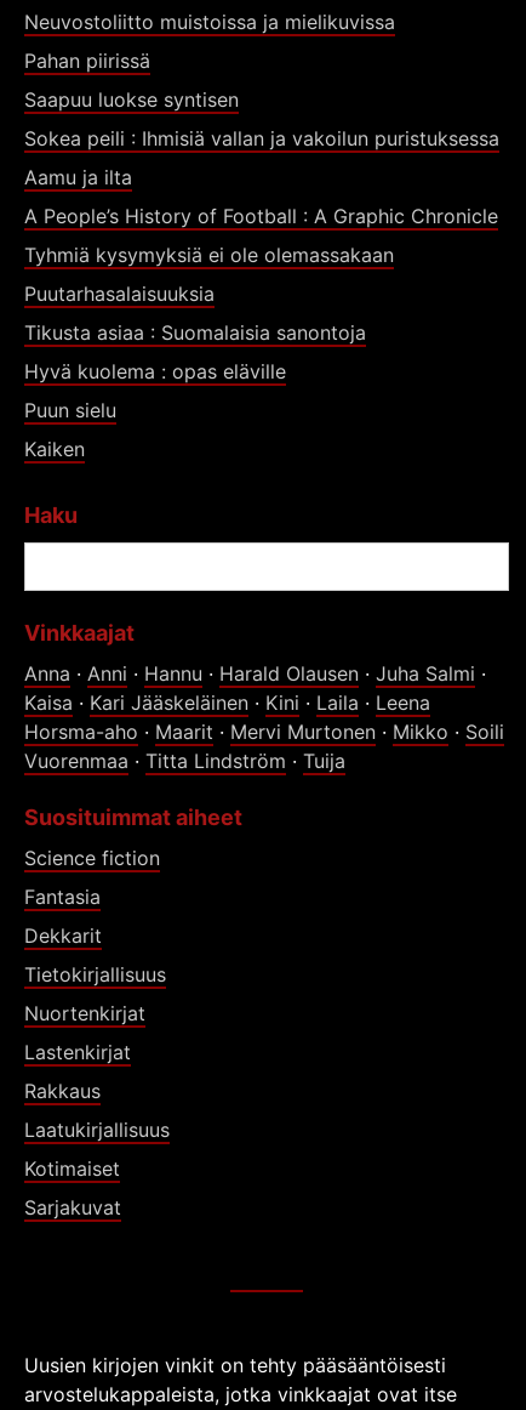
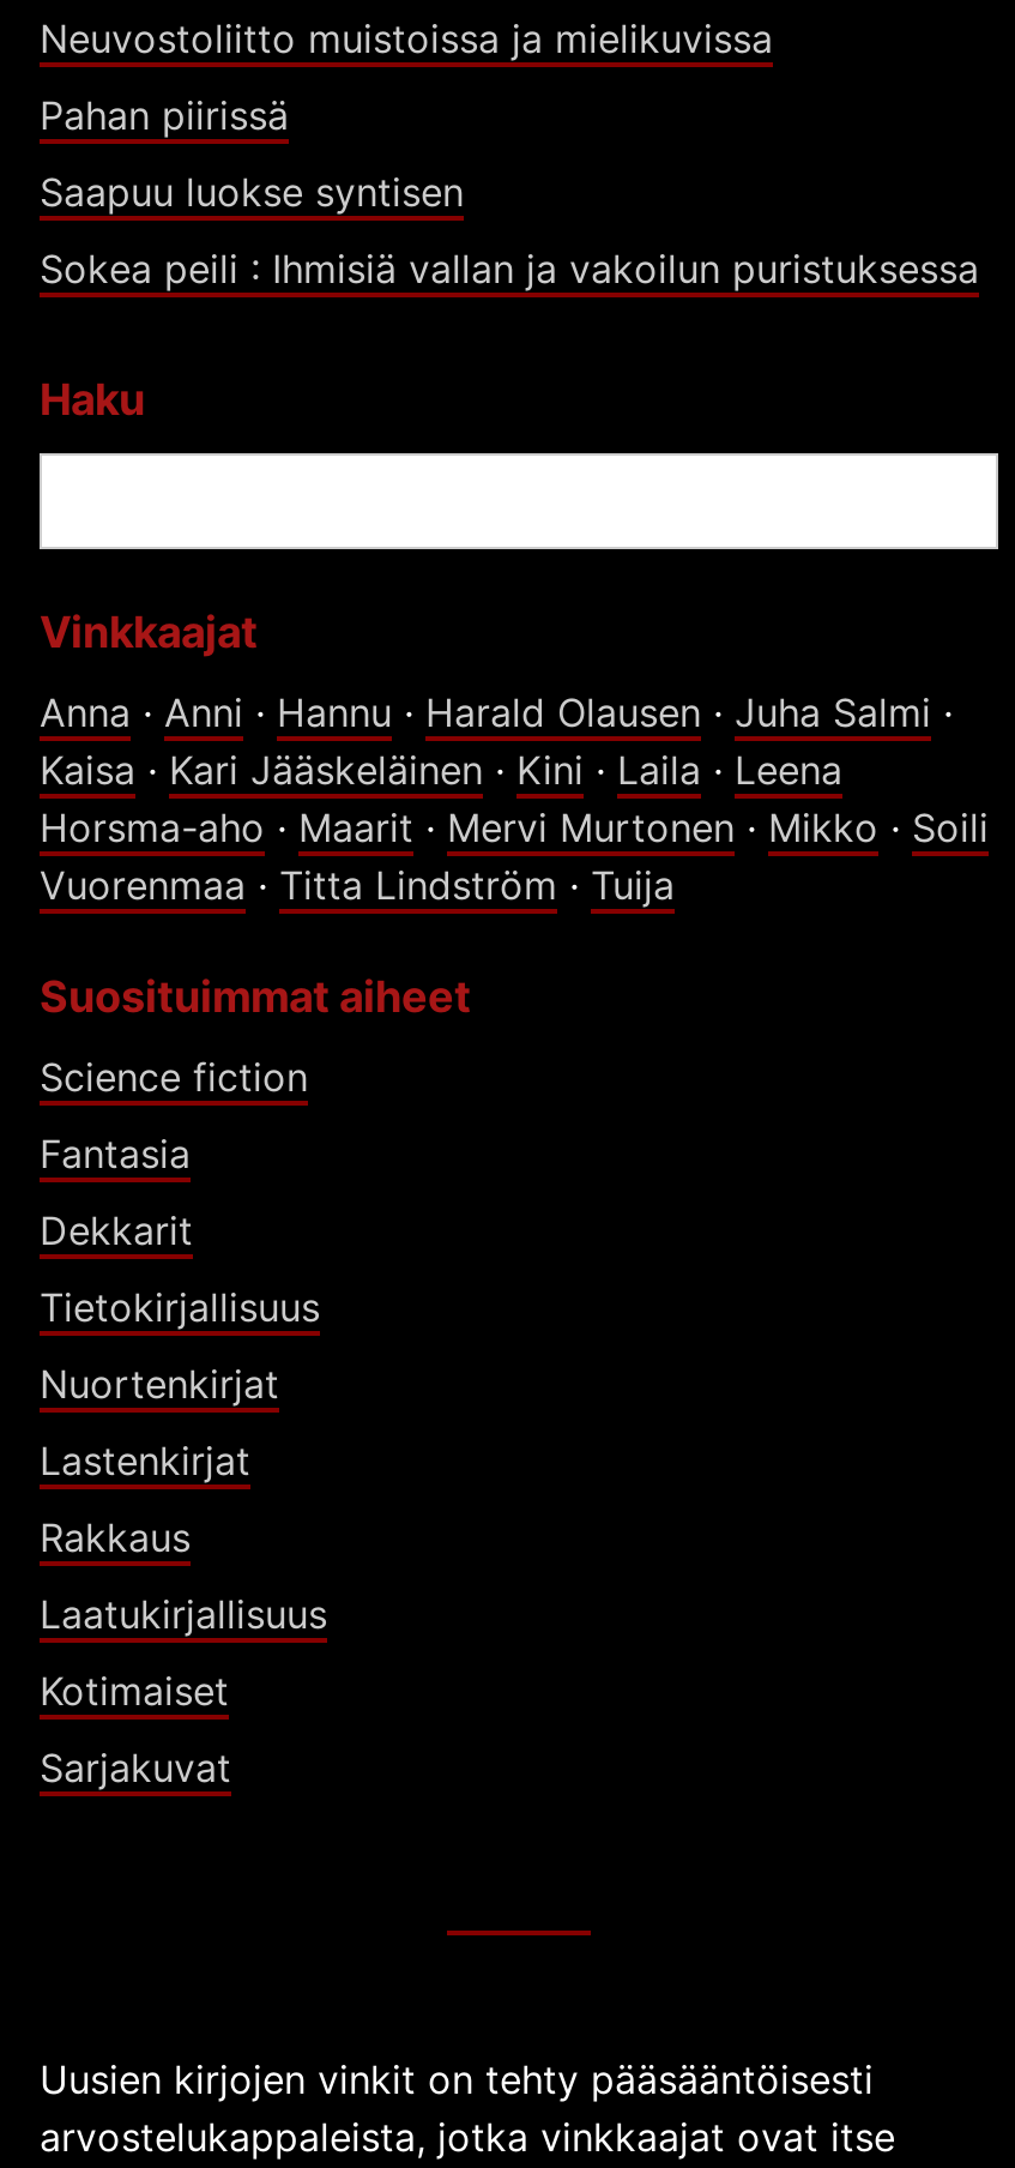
[24,166,498,462] Aamu ja ilta | A People’s History of Football : A Graphic Chronicle | Tyhmiä kysymyksiä ei ole olemassakaan | Puutarhasalaisuuksia | Tikusta asiaa : Suomalaisia sanontoja | Hyvä kuolema : opas eläville | Puun sielu | Kaiken -> none

